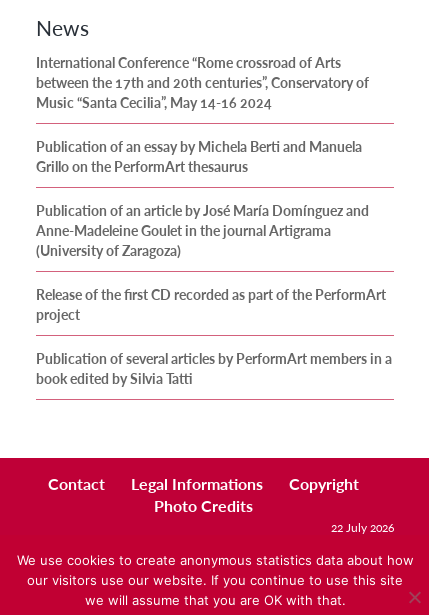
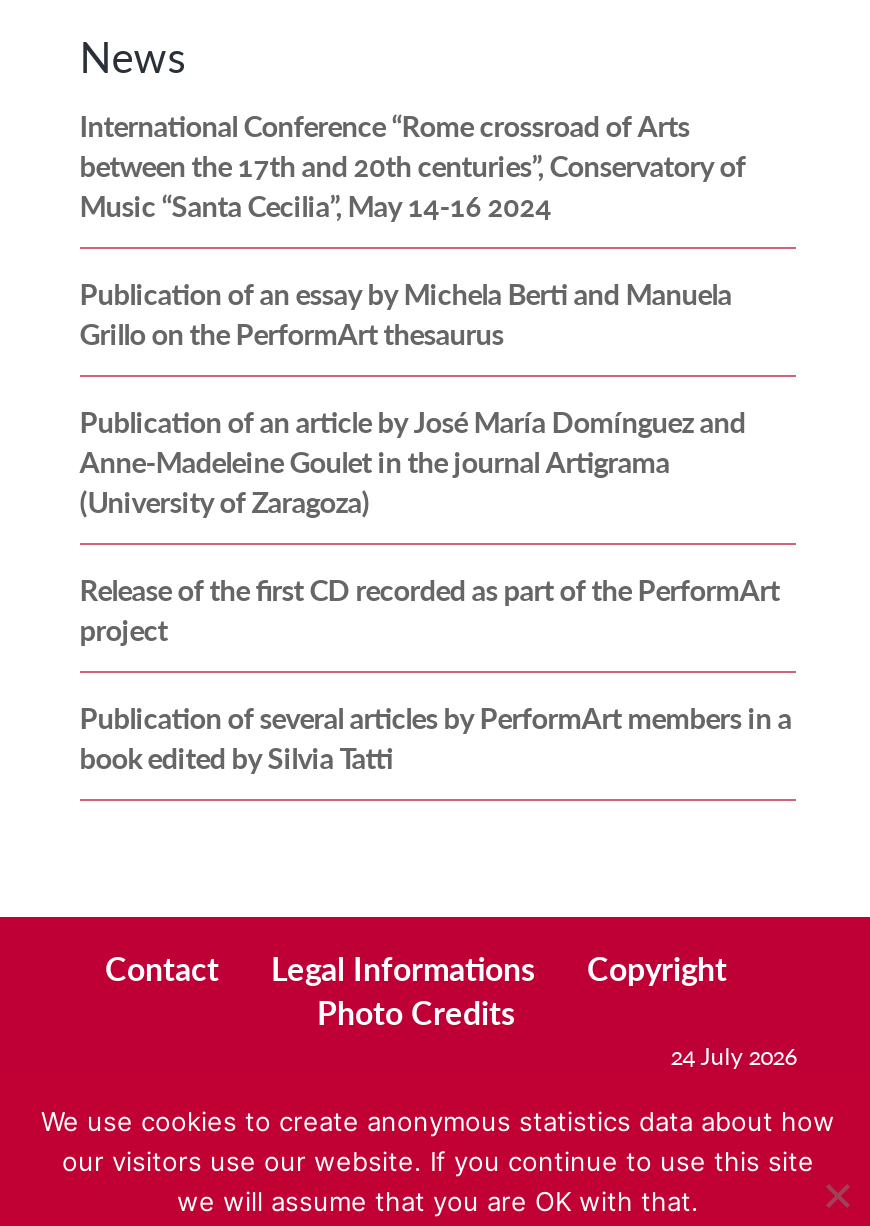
[331,519,394,536] 22 July 2026 -> [670,1039,796,1073] 24 July 2026

